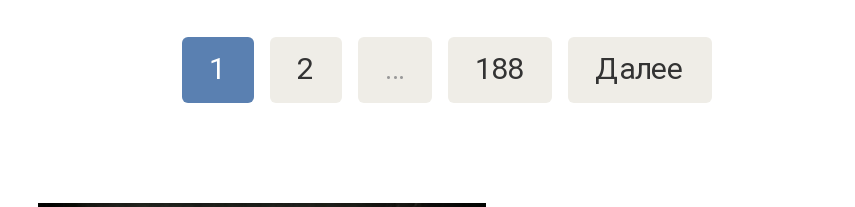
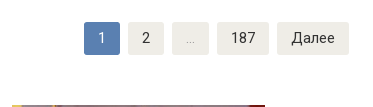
[475,51,523,87] 188 -> [230,29,254,47] 187

